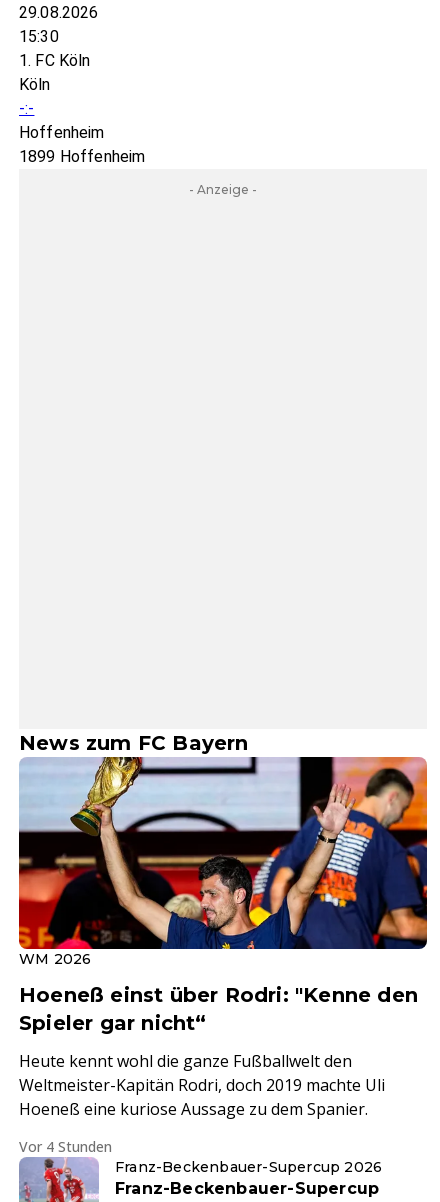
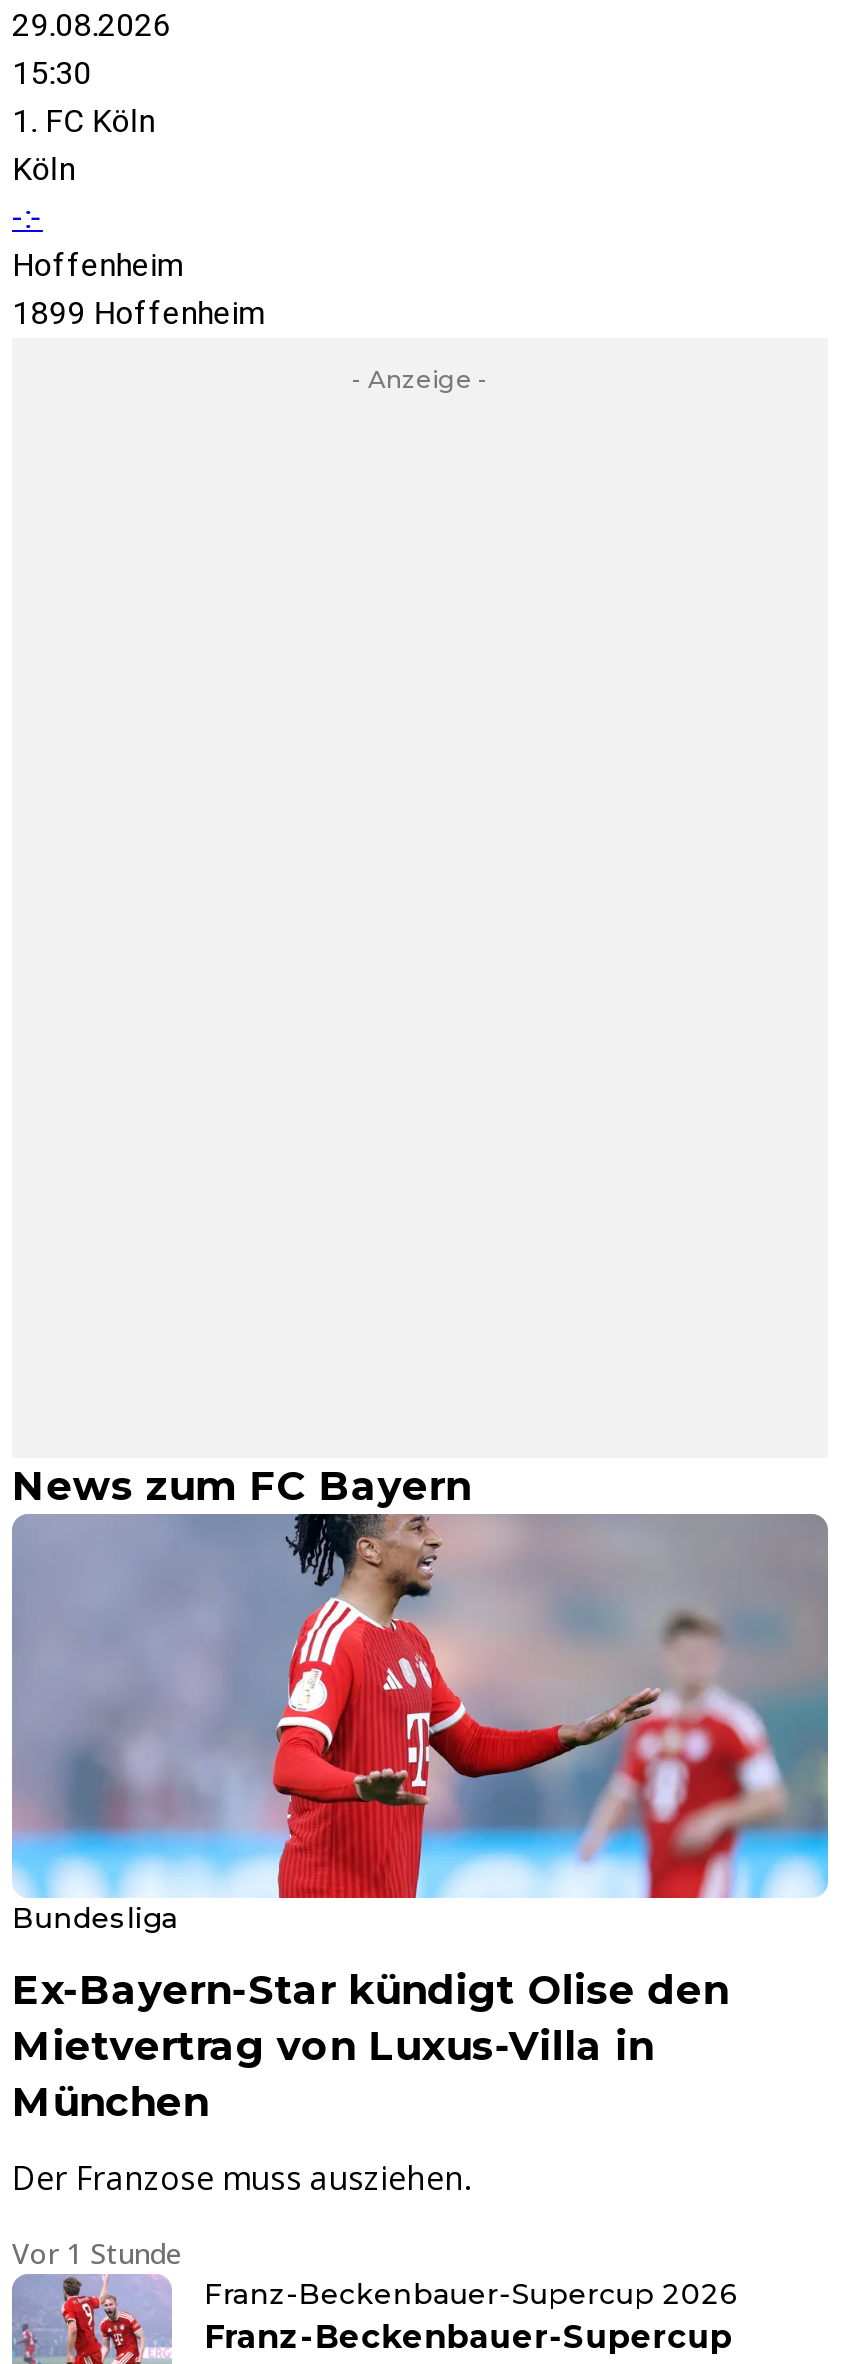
[18,757,428,968] [image] | WM 2026 -> [10,1512,830,1936] [image] | Bundesliga
[19,983,418,1035] Hoeneß einst über Rodri: "Kenne den | Spieler gar nicht“ -> [12,1966,729,2126] Ex-Bayern-Star kündigt Olise den | Mietvertrag von Luxus-Villa in | München
[19,1050,385,1120] Heute kennt wohl die ganze Fußballwelt den | Weltmeister-Kapitän Rodri, doch 2019 machte Uli | Hoeneß eine kuriose Aussage zu dem Spanier. -> [12,2156,470,2200] Der Franzose muss ausziehen.
[19,1137,112,1156] Vor 4 Stunden -> [12,2234,182,2272] Vor 1 Stunde

